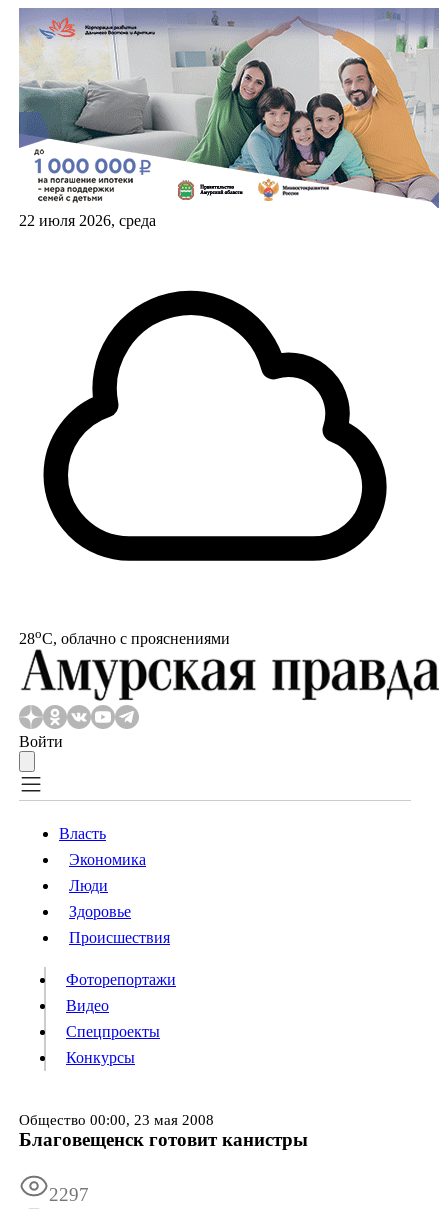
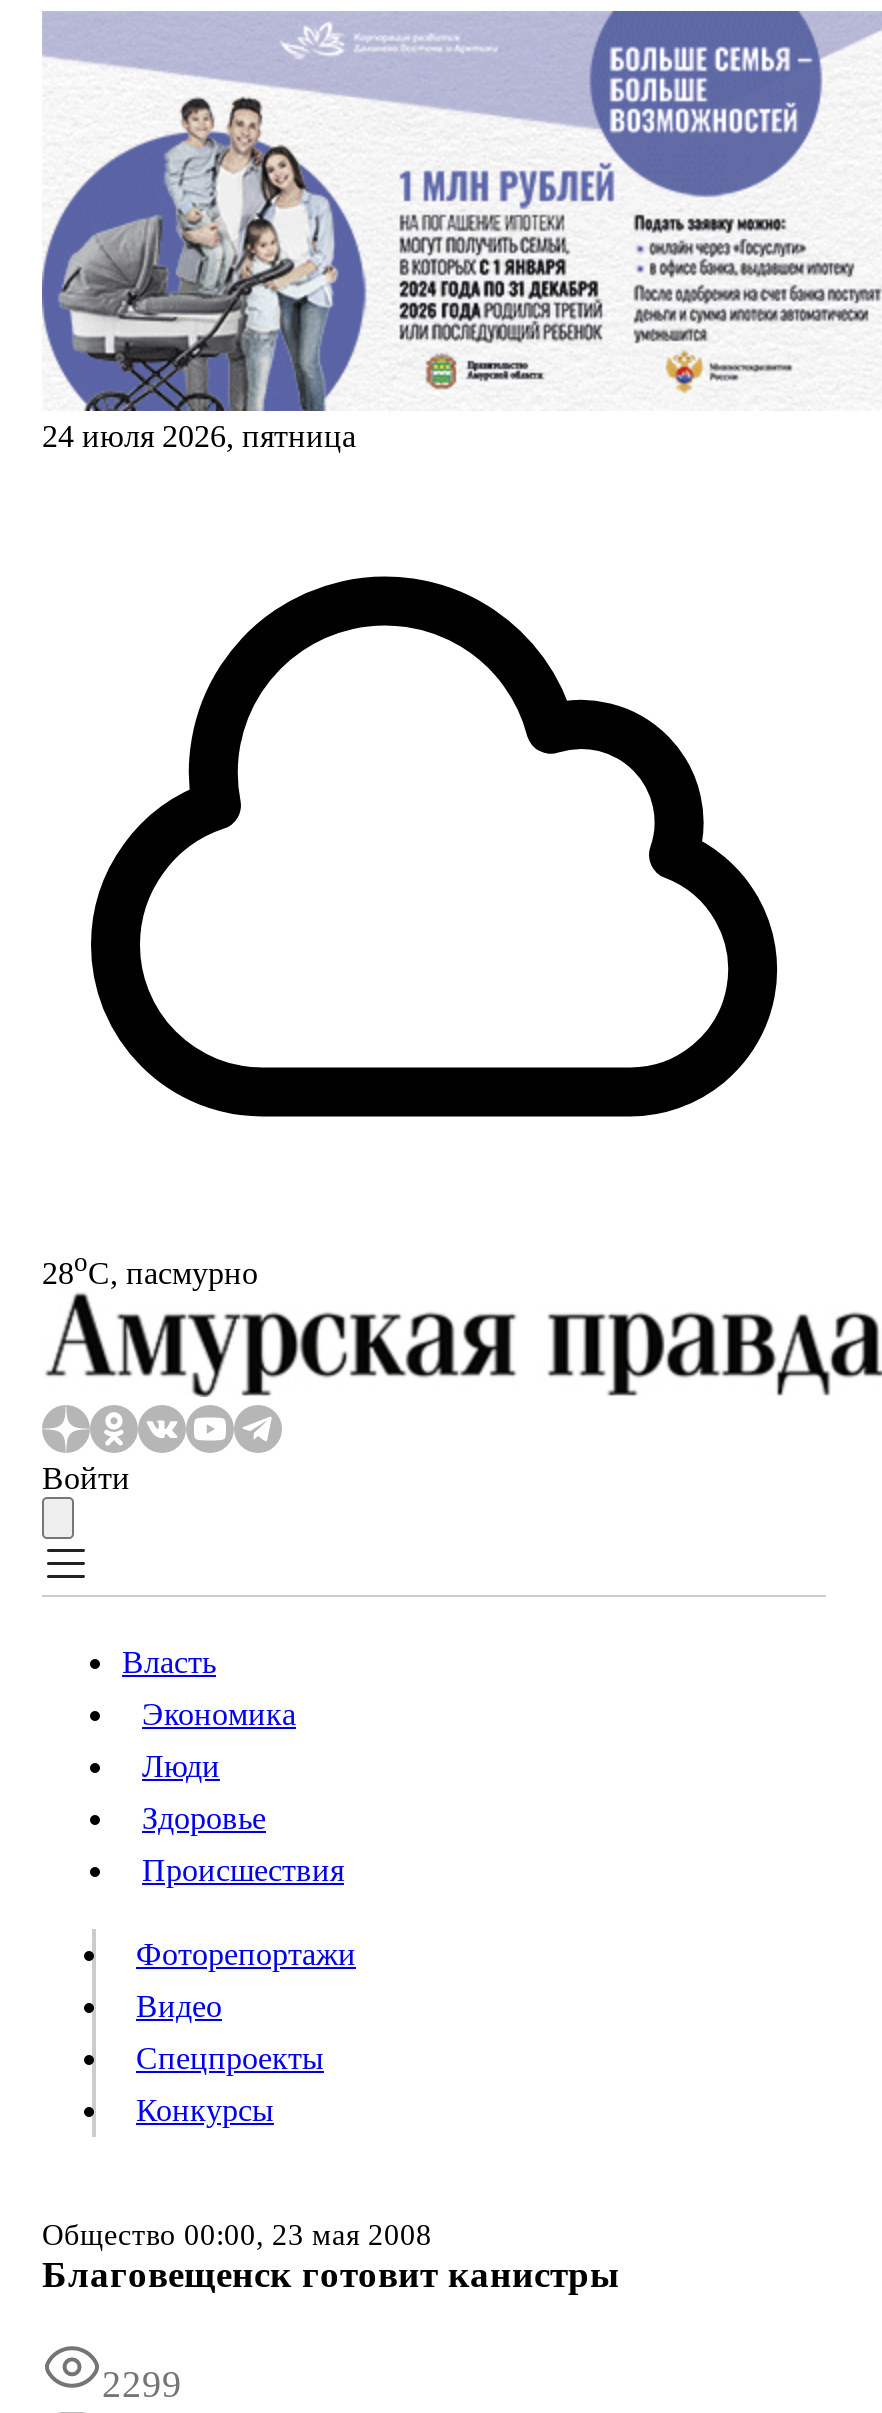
[18,9,436,229] [image] | 22 июля 2026, среда -> [40,13,876,453] [image] | 24 июля 2026, пятница
[19,626,230,647] 28oС, облачно с прояснениями -> [42,1247,258,1290] 28oС, пасмурно
[49,1184,89,1205] 2297 -> [102,2364,182,2406] 2299

